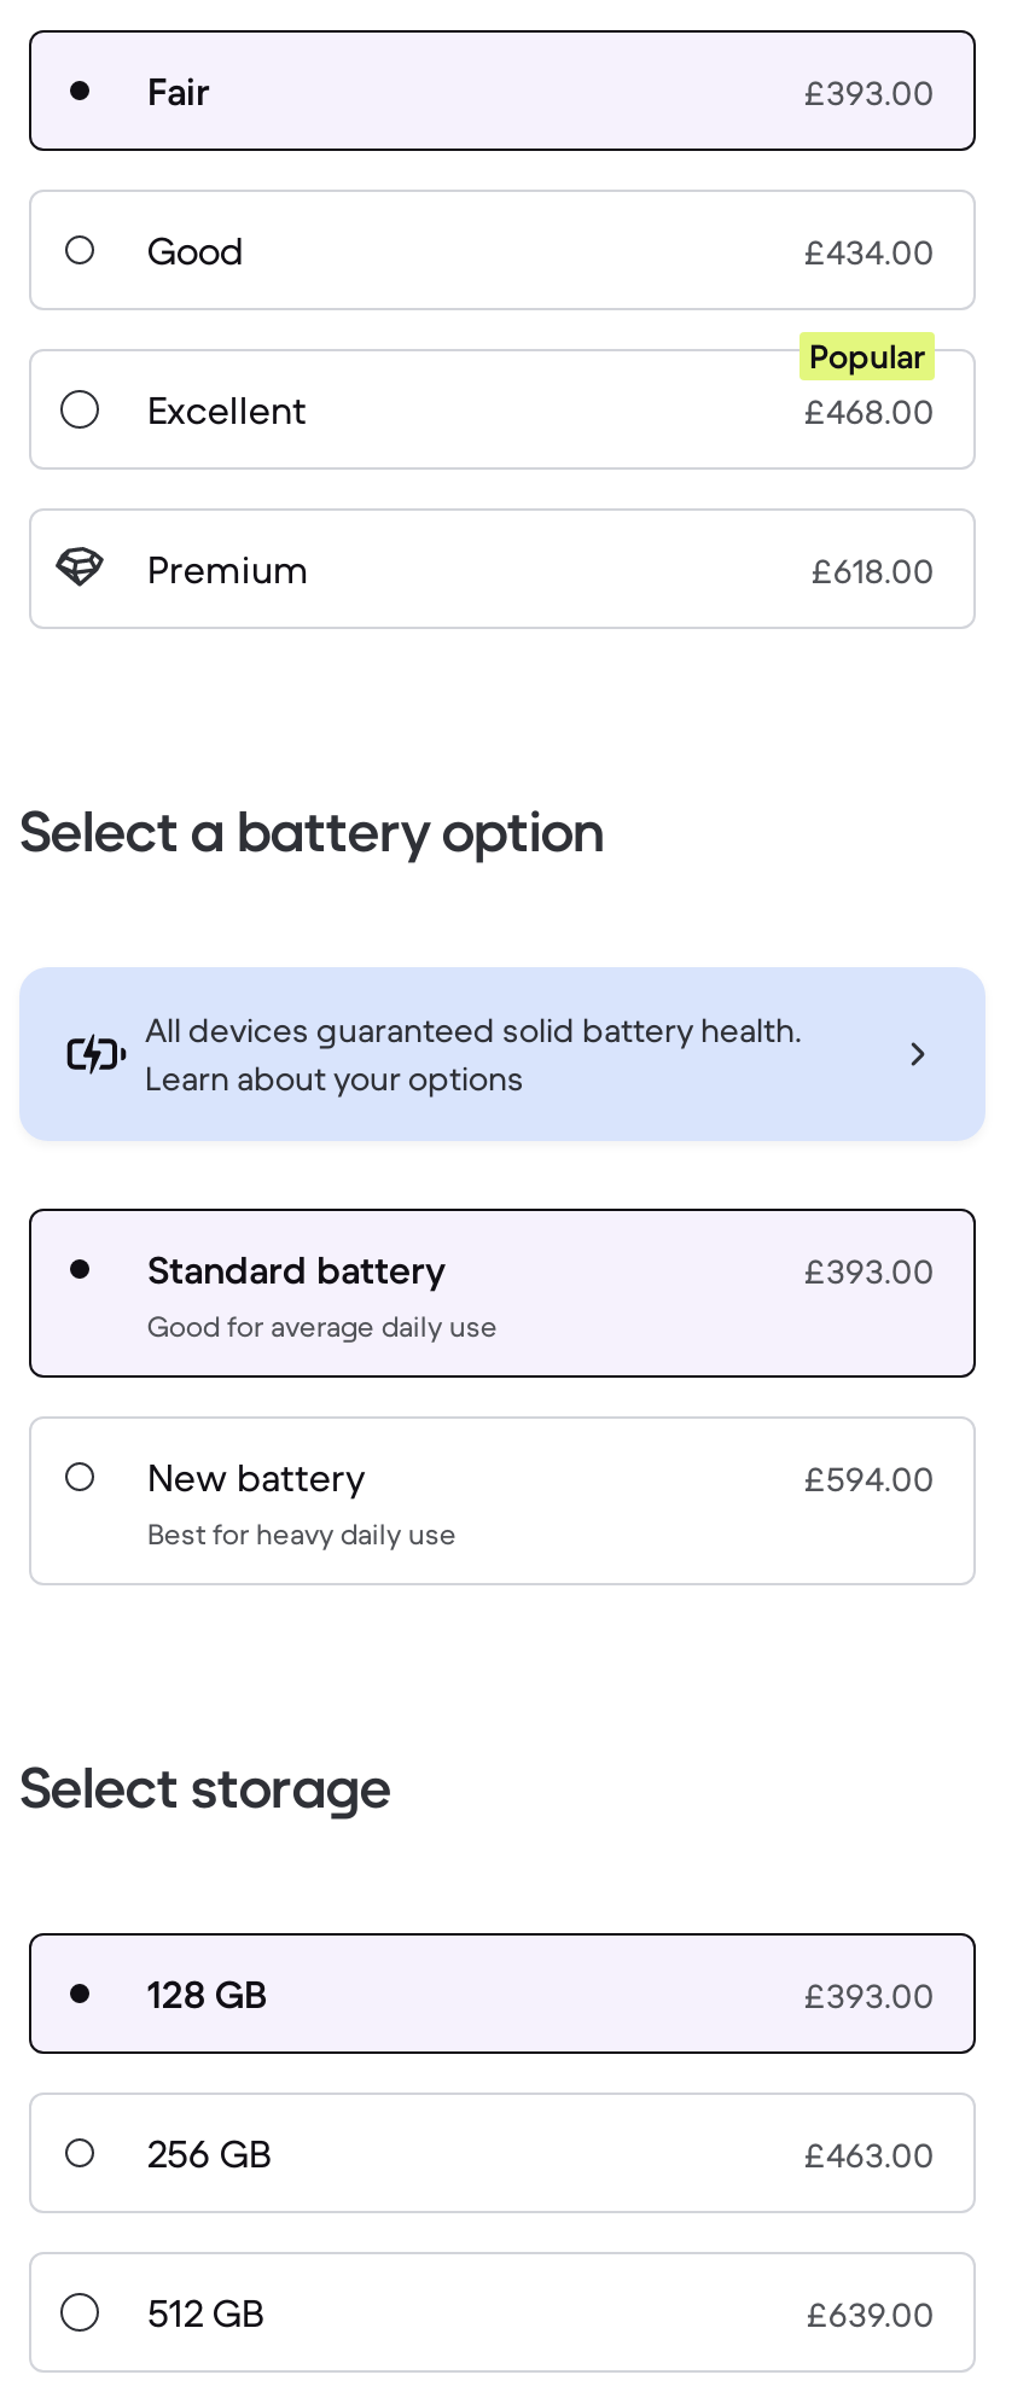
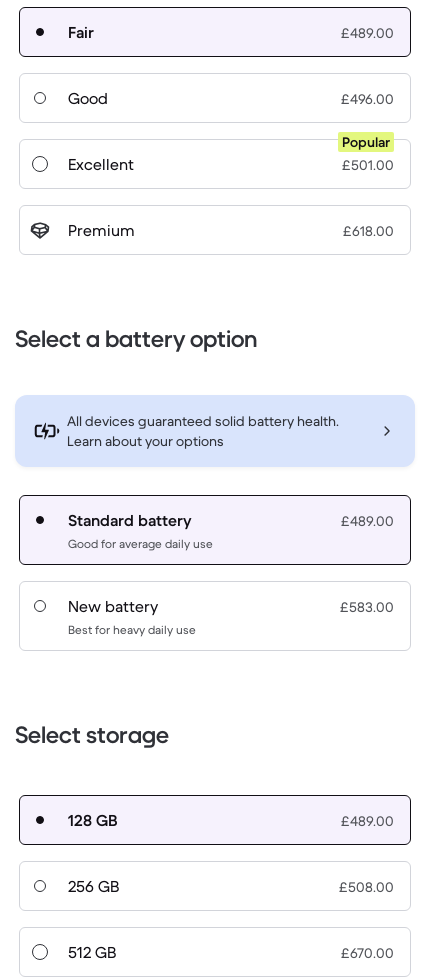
[804,72,935,116] £393.00 -> [341,24,394,42] £489.00
[804,232,935,275] £434.00 -> [341,90,394,108] £496.00
[804,391,935,434] £468.00 -> [342,156,394,174] £501.00
[804,1251,935,1294] £393.00 -> [341,512,394,530] £489.00
[804,1458,935,1502] £594.00 -> [340,598,394,616] £583.00
[804,1975,935,2019] £393.00 -> [341,812,394,830] £489.00
[804,2135,935,2178] £463.00 -> [339,878,394,896] £508.00
[807,2294,935,2337] £639.00 -> [341,944,394,962] £670.00

